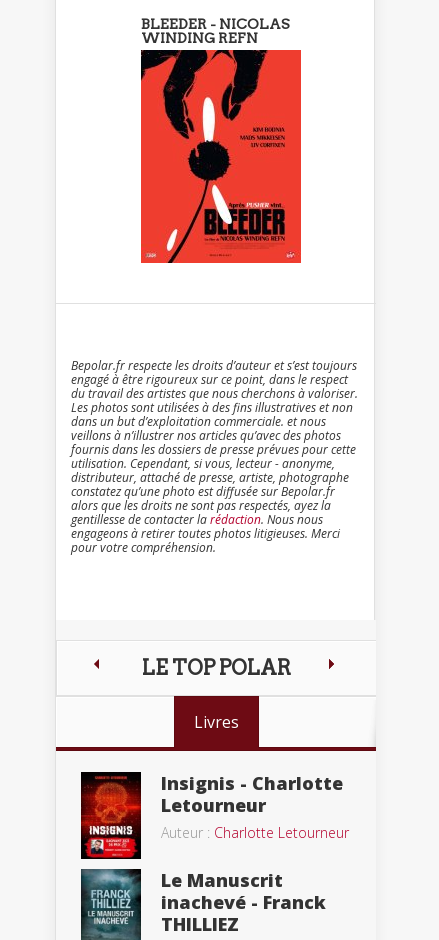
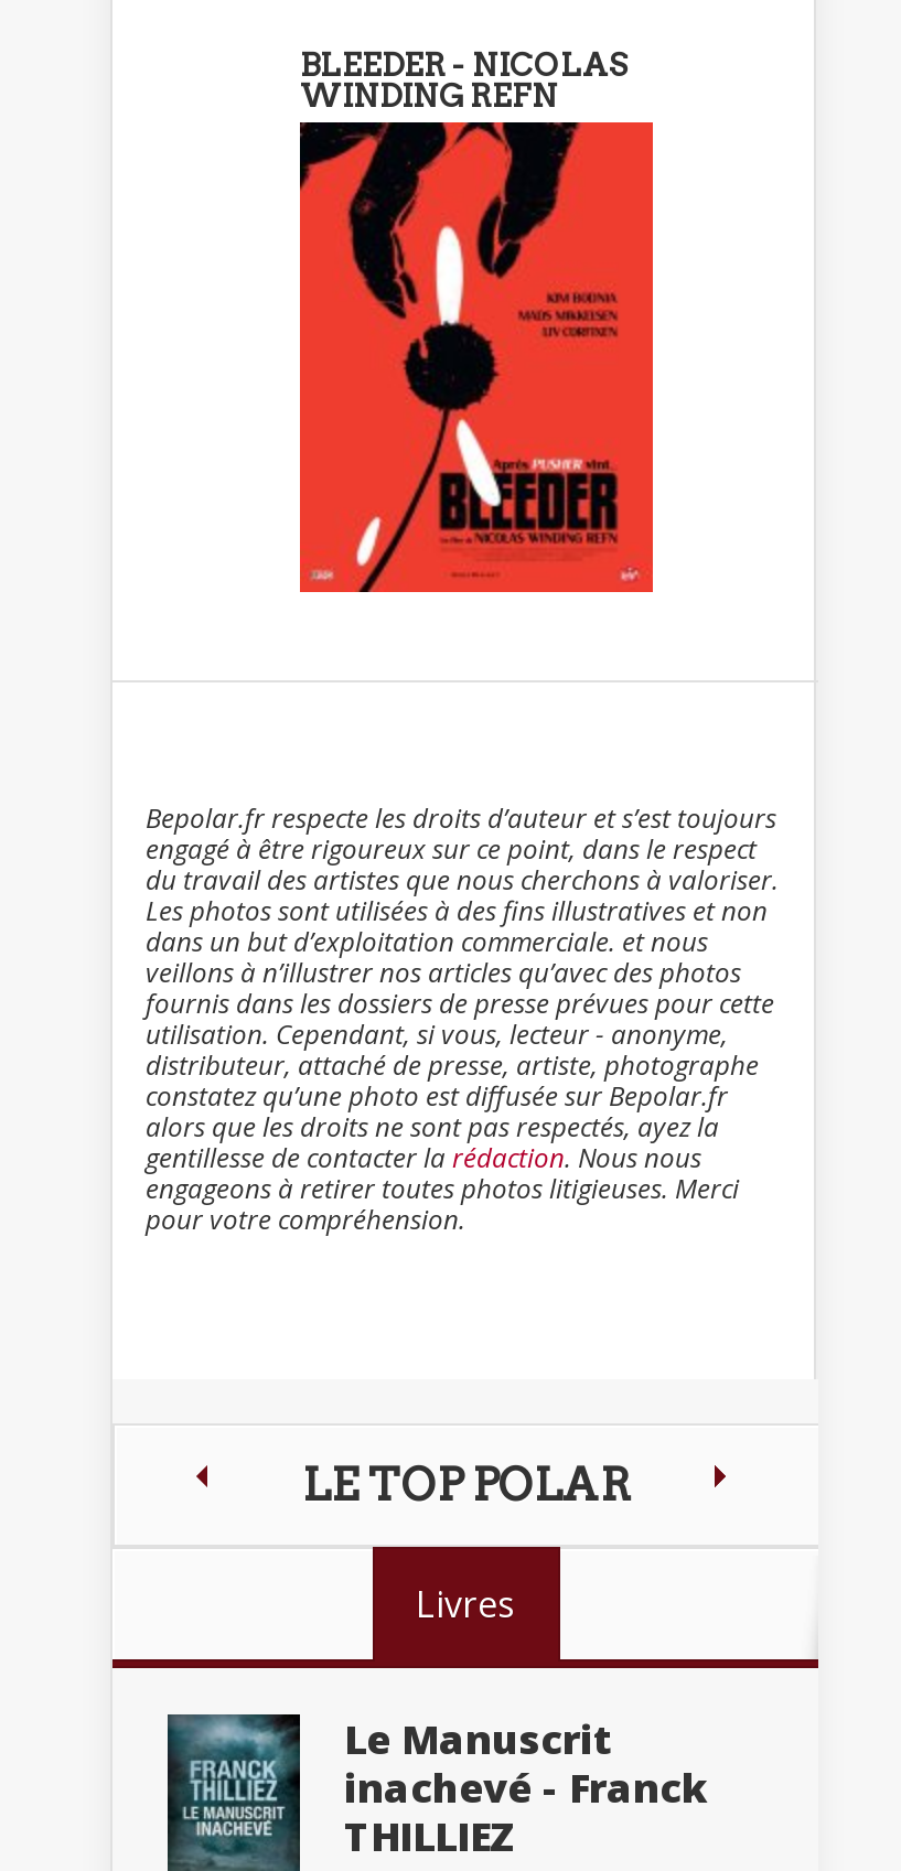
[80,771,349,860] [image] | Insignis - Charlotte | Letourneur | Auteur : Charlotte Letourneur -> none

